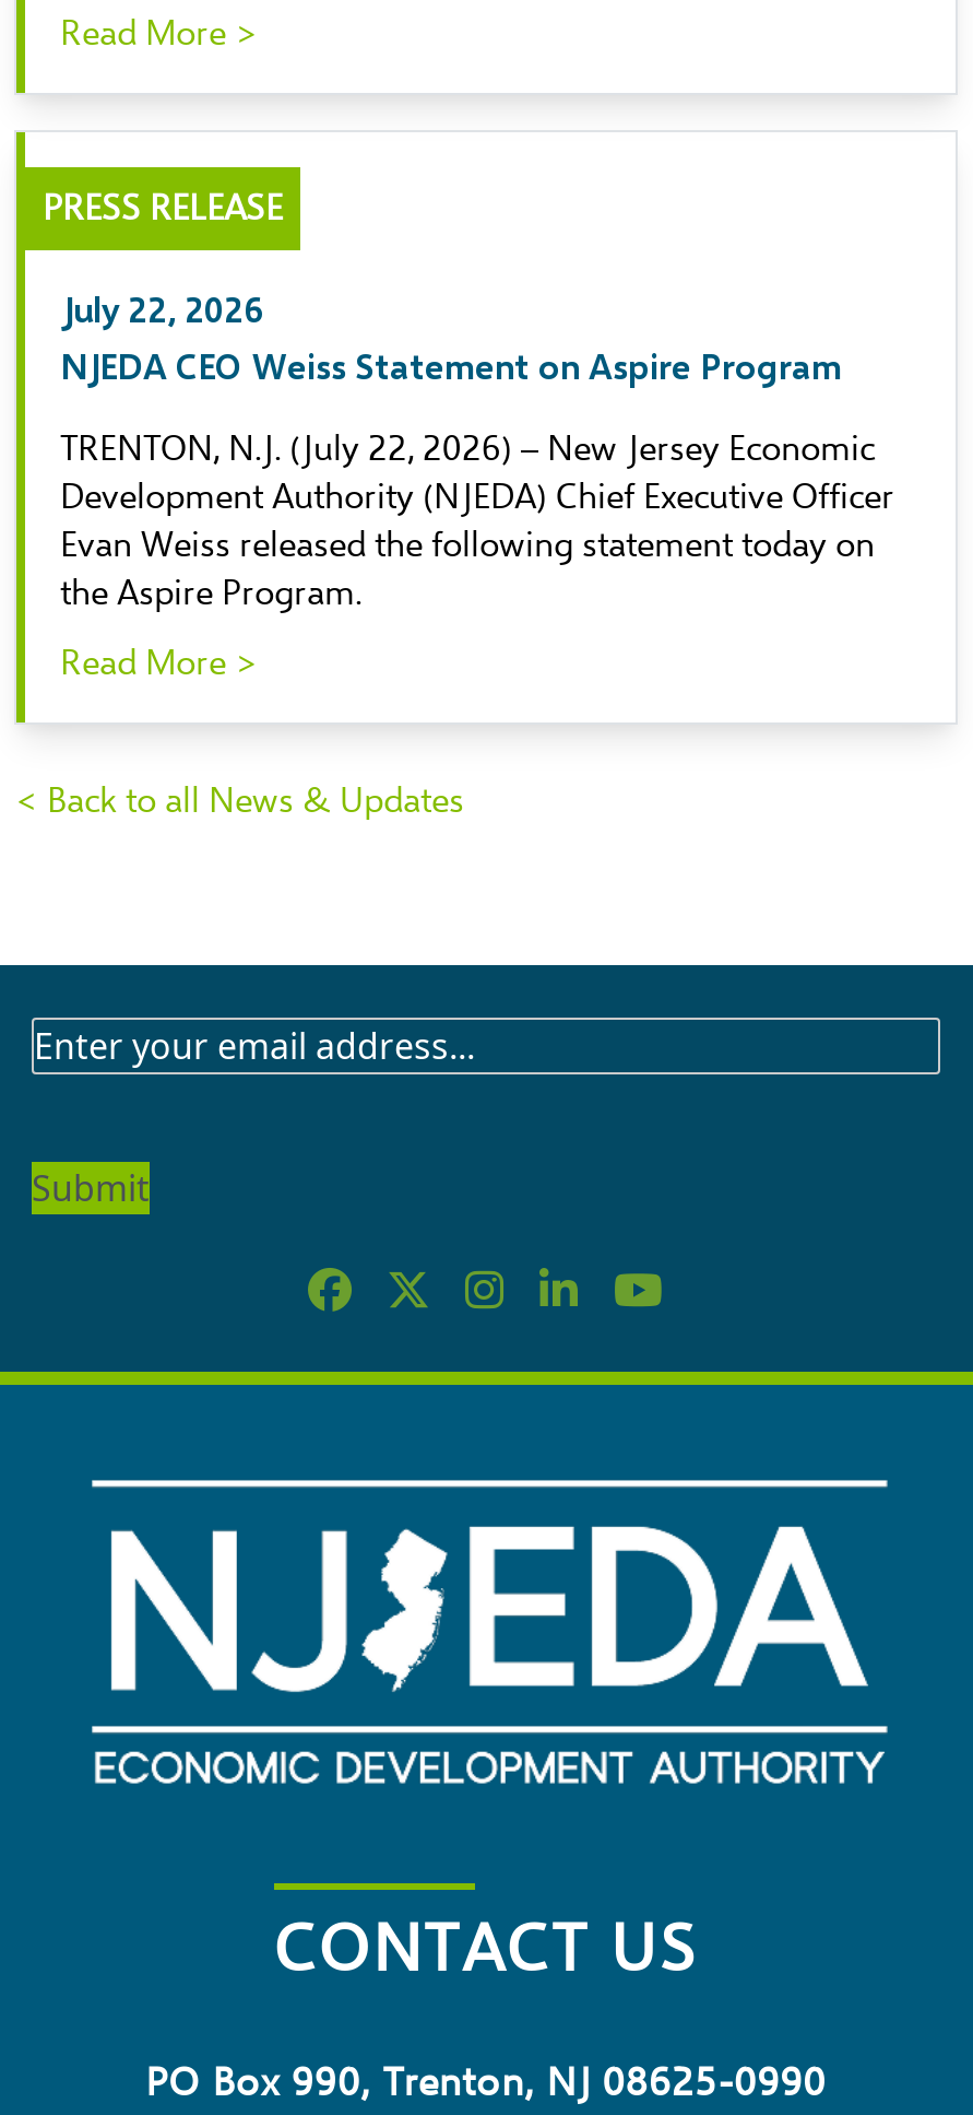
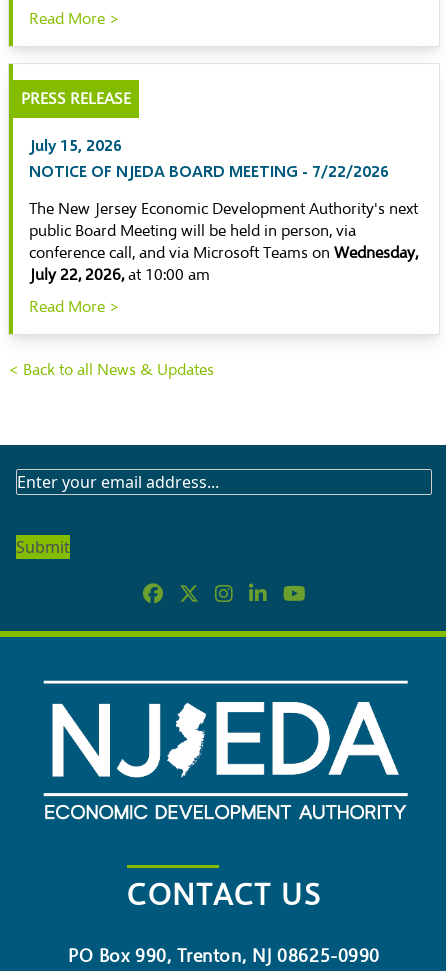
[60,287,842,386] July 22, 2026 | NJEDA CEO Weiss Statement on Aspire Program -> [29,135,389,180] July 15, 2026 | NOTICE OF NJEDA BOARD MEETING - 7/22/2026
[60,427,894,615] TRENTON, N.J. (July 22, 2026) – New Jersey Economic | Development Authority (NJEDA) Chief Executive Officer | Evan Weiss released the following statement today on | the Aspire Program. -> [29,199,418,285] The New Jersey Economic Development Authority's next | public Board Meeting will be held in person, via | conference call, and via Microsoft Teams on Wednesday, | July 22, 2026, at 10:00 am

